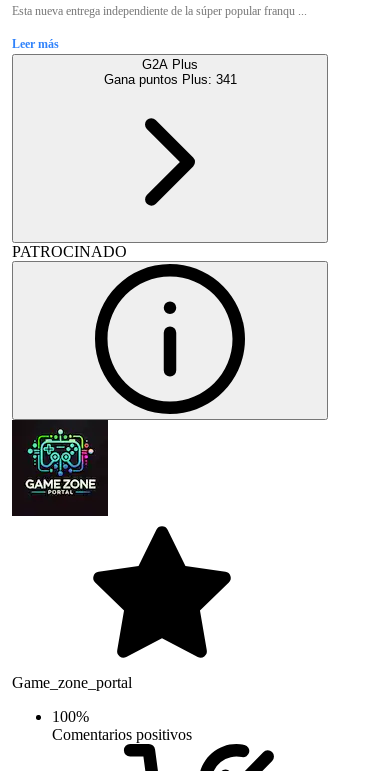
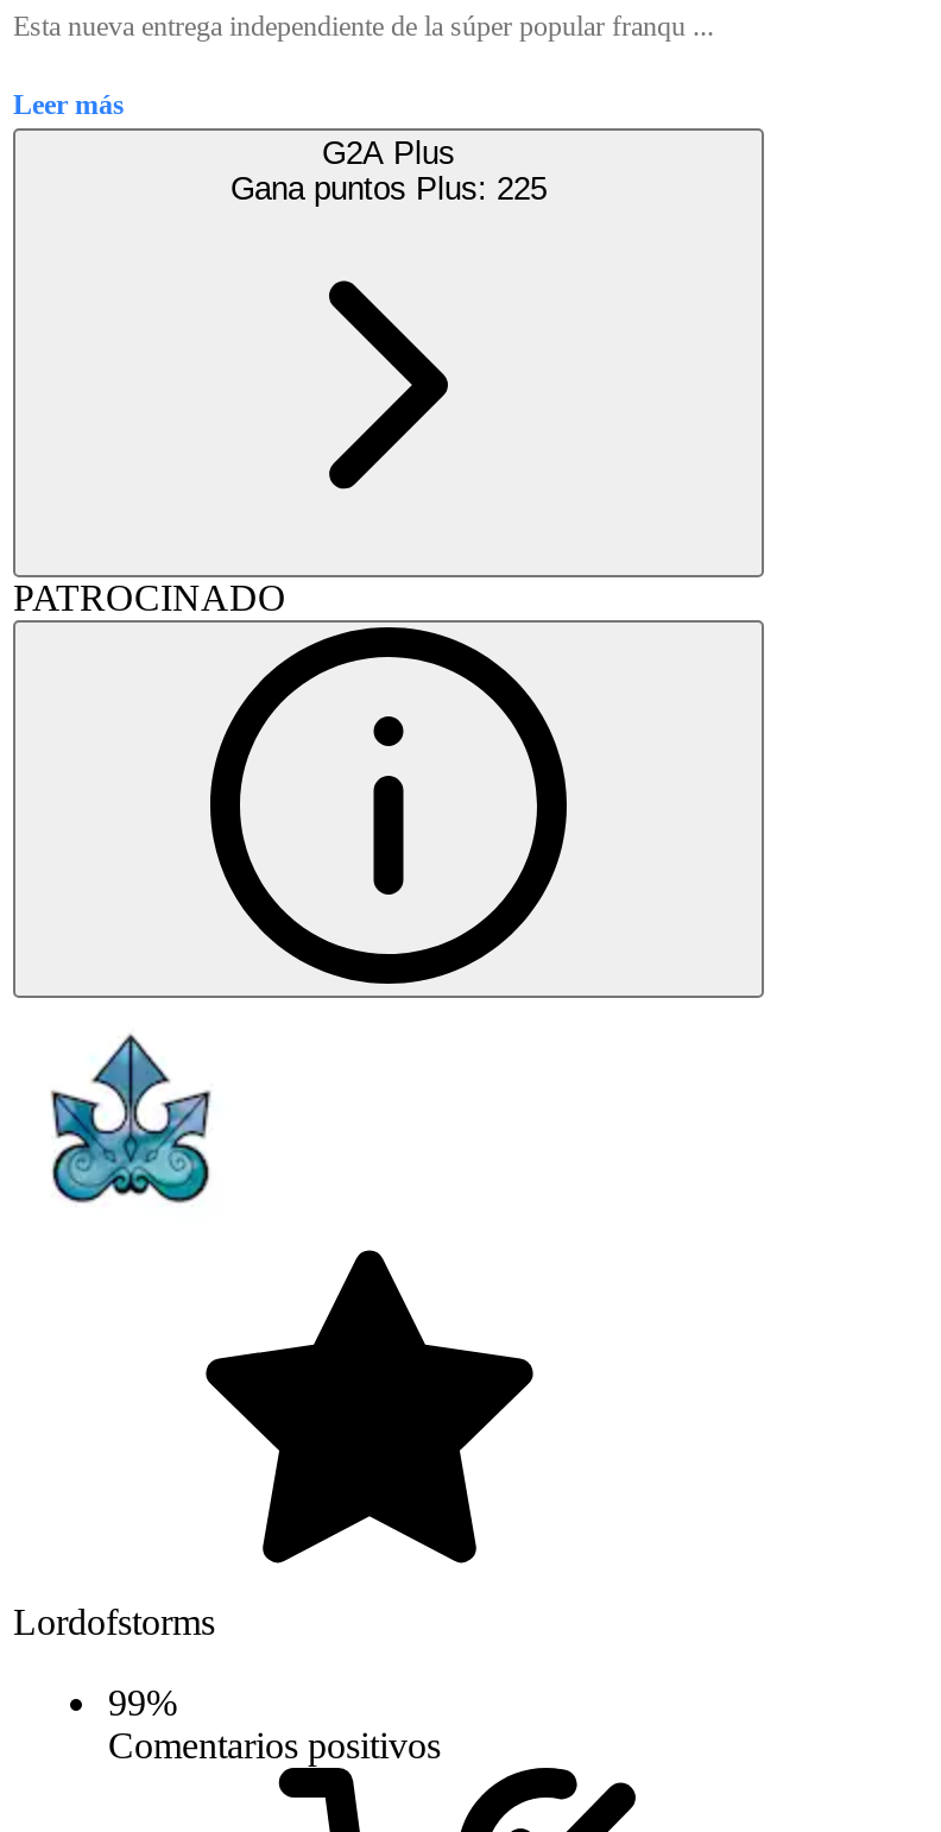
[103,72,236,87] Gana puntos Plus: 341 -> [230,171,547,206] Gana puntos Plus: 225
[11,419,109,517] [image] -> [13,998,241,1226] [image]
[12,674,132,691] Game_zone_portal -> [13,1601,215,1641] Lordofstorms
[52,708,89,725] 100% -> [108,1682,177,1722] 99%

